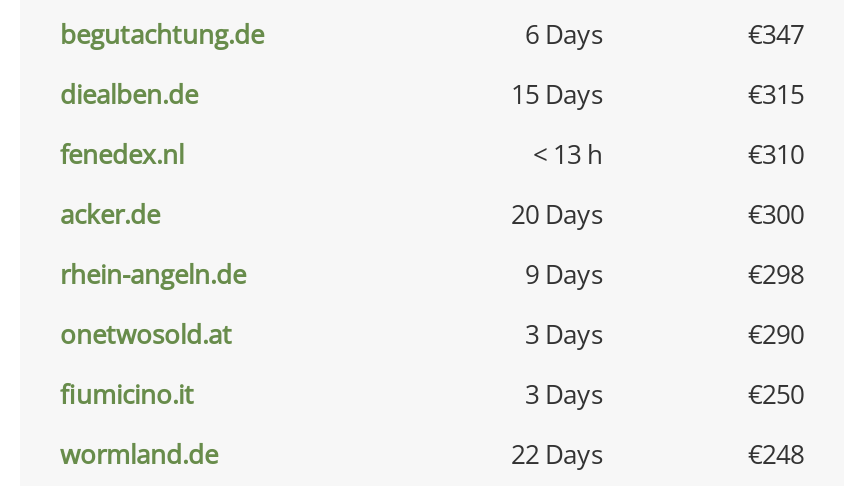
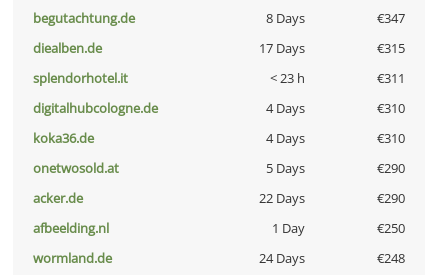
[525,16,603,52] 6 Days -> [265,9,304,27] 8 Days
[511,76,603,112] 15 Days -> [258,39,304,57] 17 Days
[60,136,603,172] fenedex.nl | < 13 h -> [33,69,405,117] splendorhotel.it | < 23 h | €311 | digitalhubcologne.de | 4 Days
[60,196,804,292] acker.de | 20 Days | €300 | rhein-angeln.de | 9 Days | €298 -> [33,129,405,147] koka36.de | 4 Days | €310
[525,316,603,352] 3 Days -> [265,159,304,177] 5 Days
[60,376,603,412] fiumicino.it | 3 Days -> [33,189,405,237] acker.de | 22 Days | €290 | afbeelding.nl | 1 Day
[511,436,603,472] 22 Days -> [258,249,304,267] 24 Days

